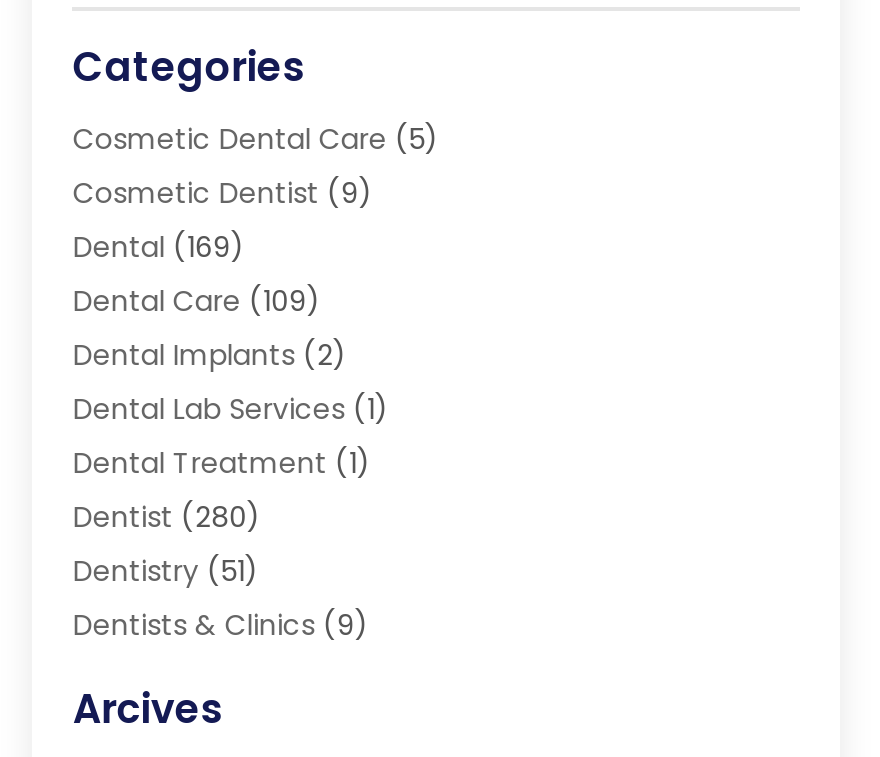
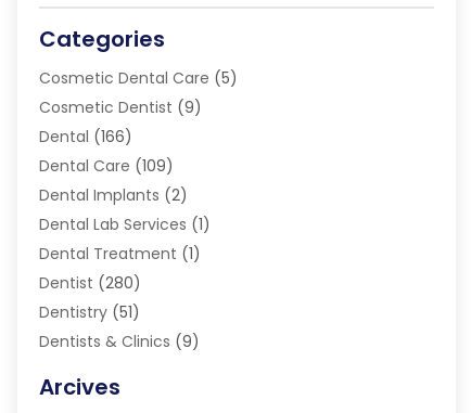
[73,227,245,267] Dental (169) -> [40,126,133,148] Dental (166)

